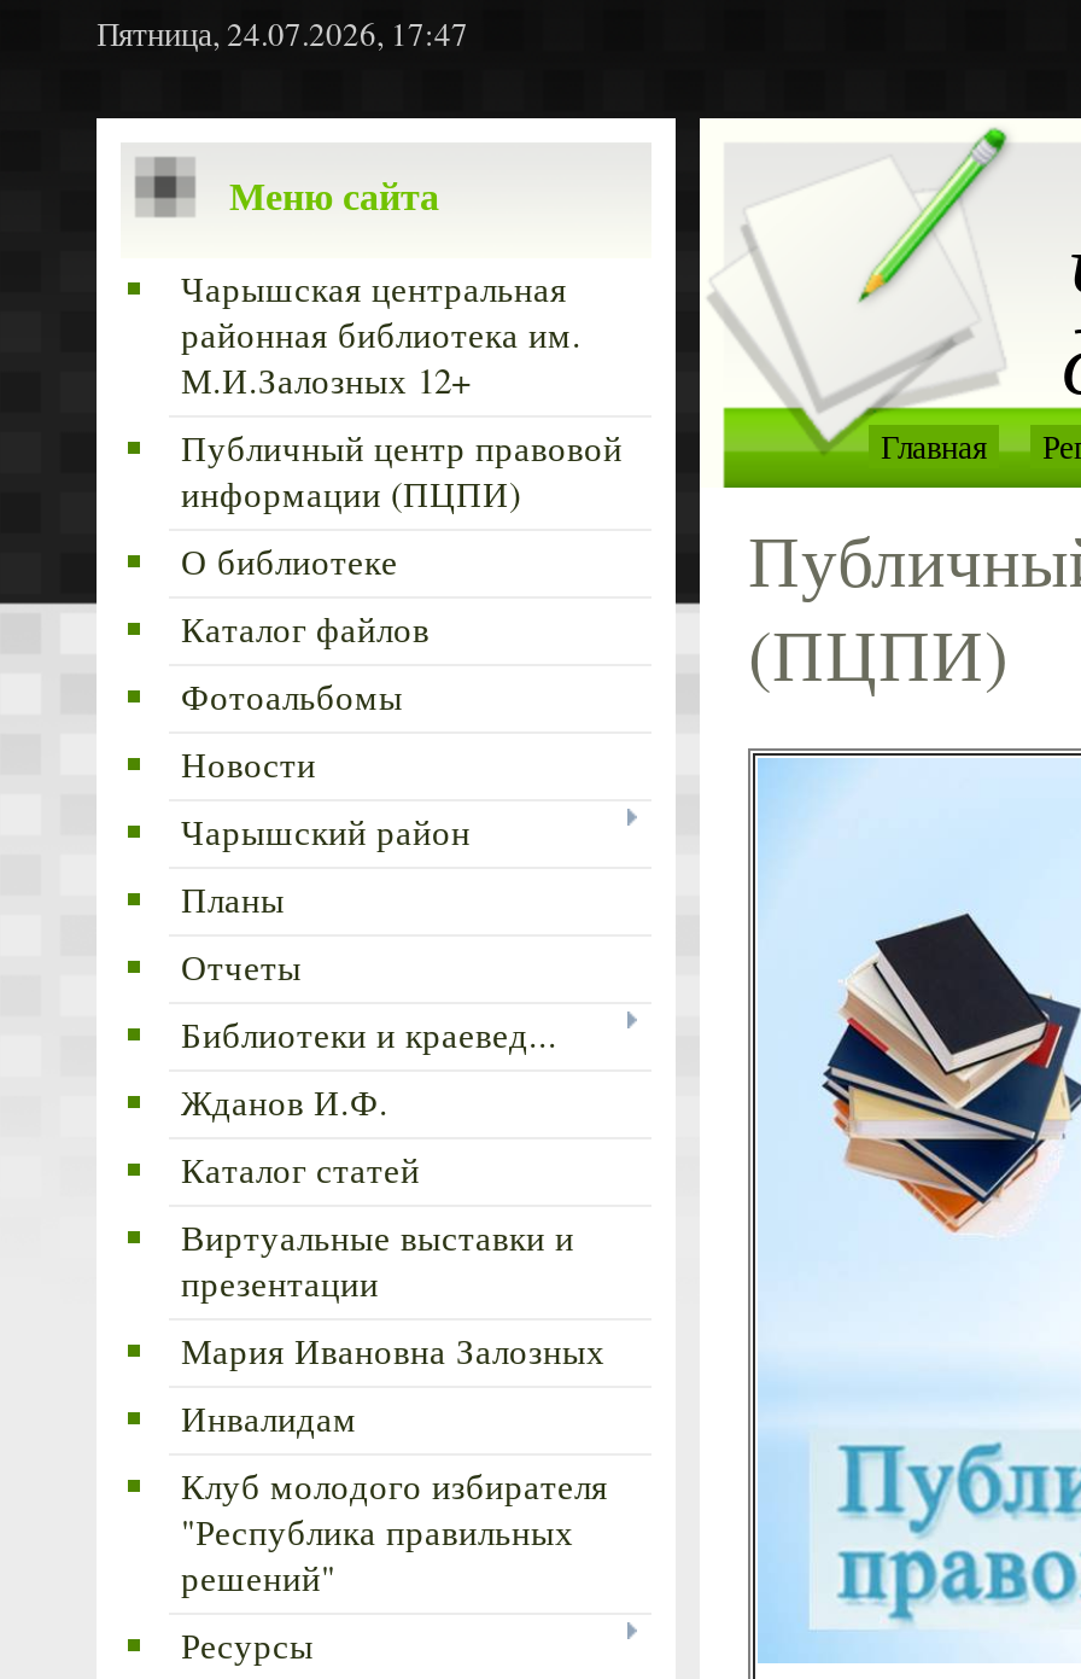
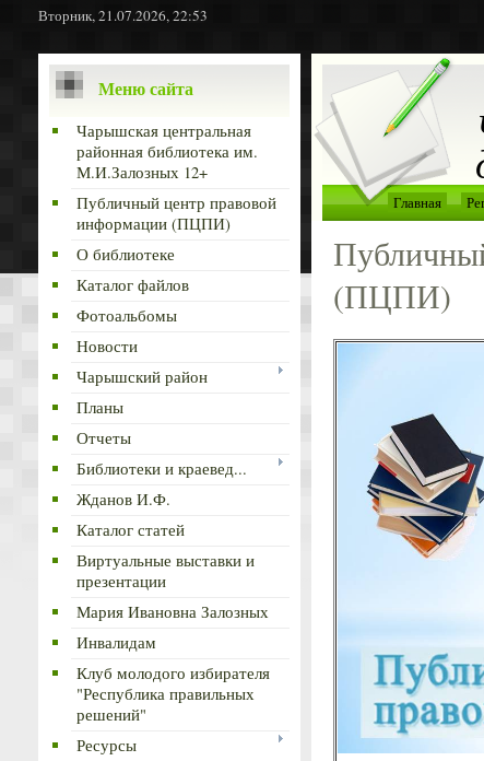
[97,12,468,56] Пятница, 24.07.2026, 17:47 -> [38,5,208,25] Вторник, 21.07.2026, 22:53

